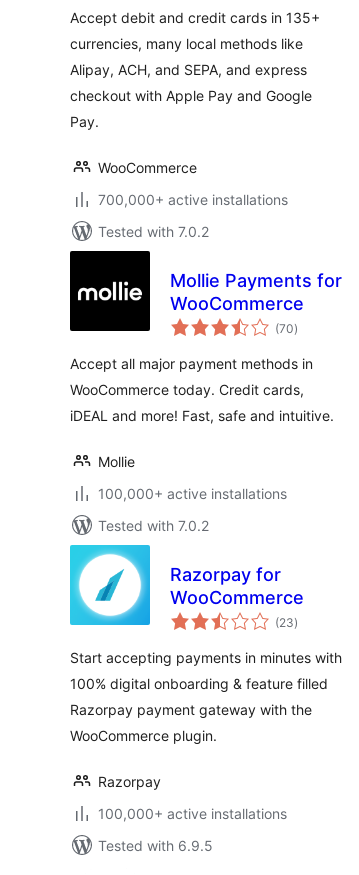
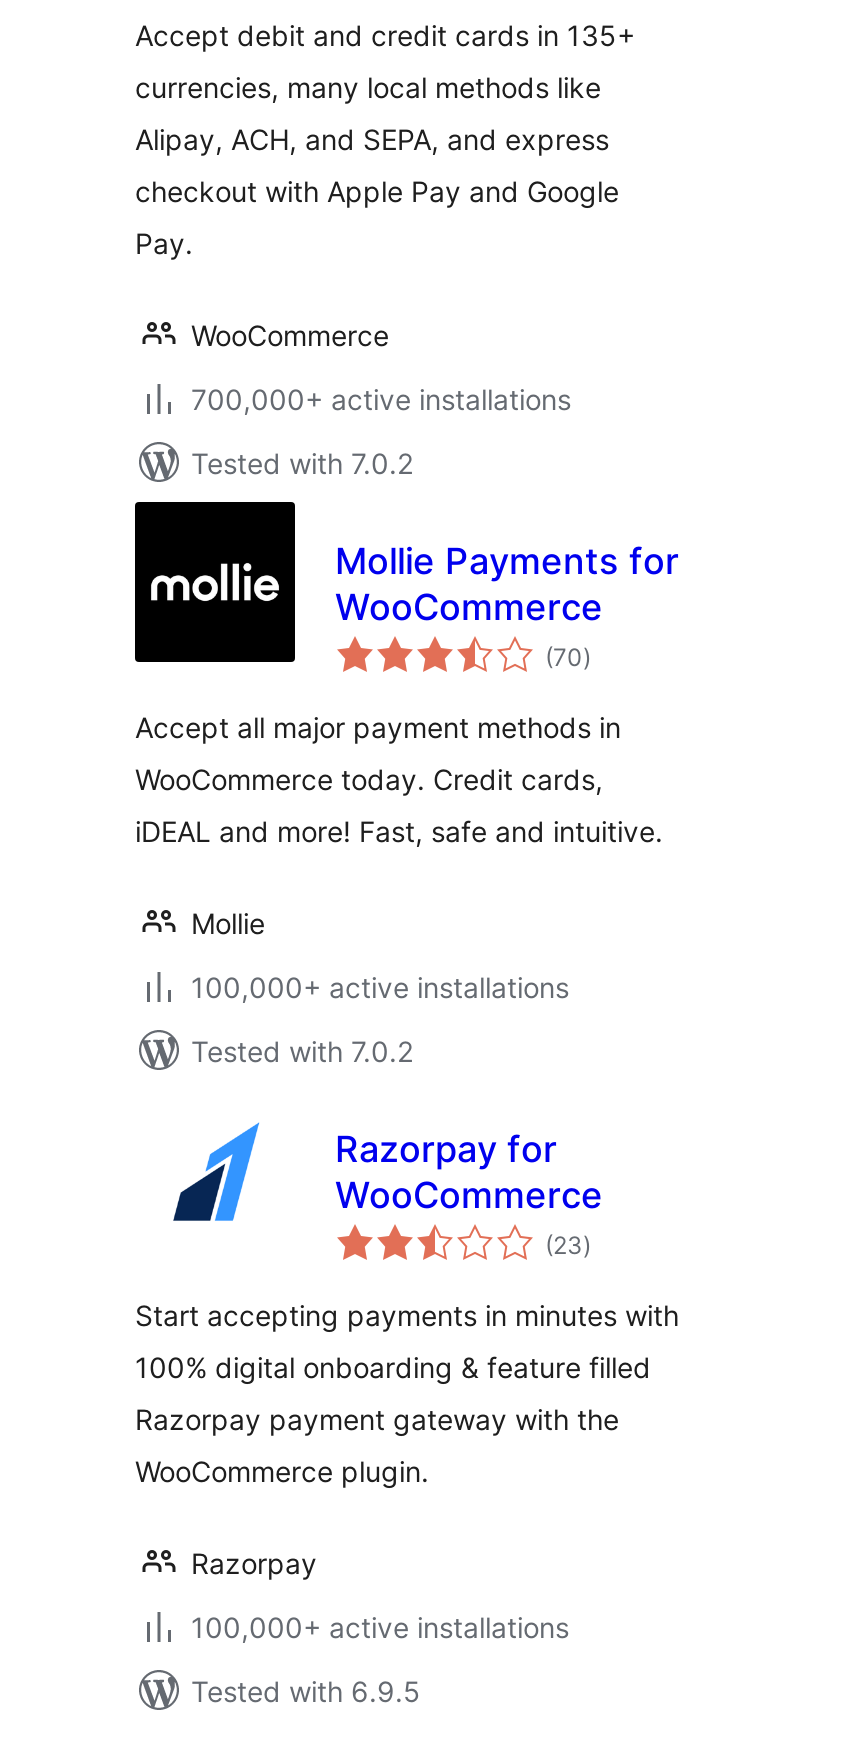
[69,544,151,626] [image] -> [135,1090,295,1250] [image]

